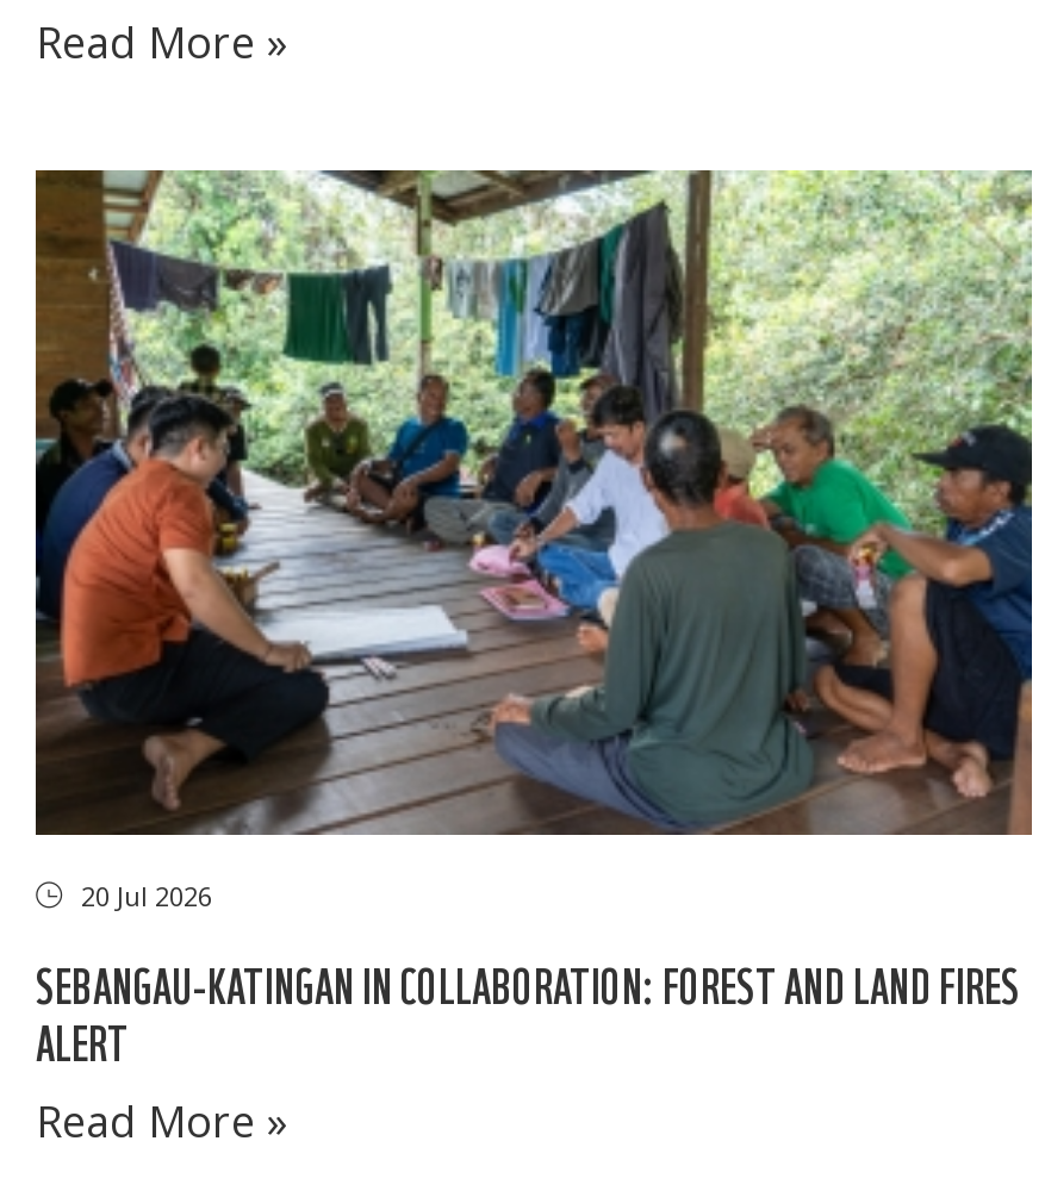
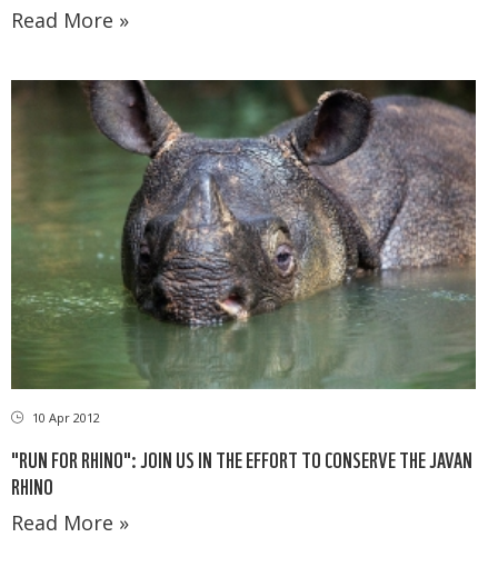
[33,169,1034,913] [image] | 20 Jul 2026 -> [10,79,477,426] [image] | 10 Apr 2012
[36,954,1020,1070] SEBANGAU-KATINGAN IN COLLABORATION: FOREST AND LAND FIRES | ALERT -> [11,445,472,500] "RUN FOR RHINO": JOIN US IN THE EFFORT TO CONSERVE THE JAVAN | RHINO

